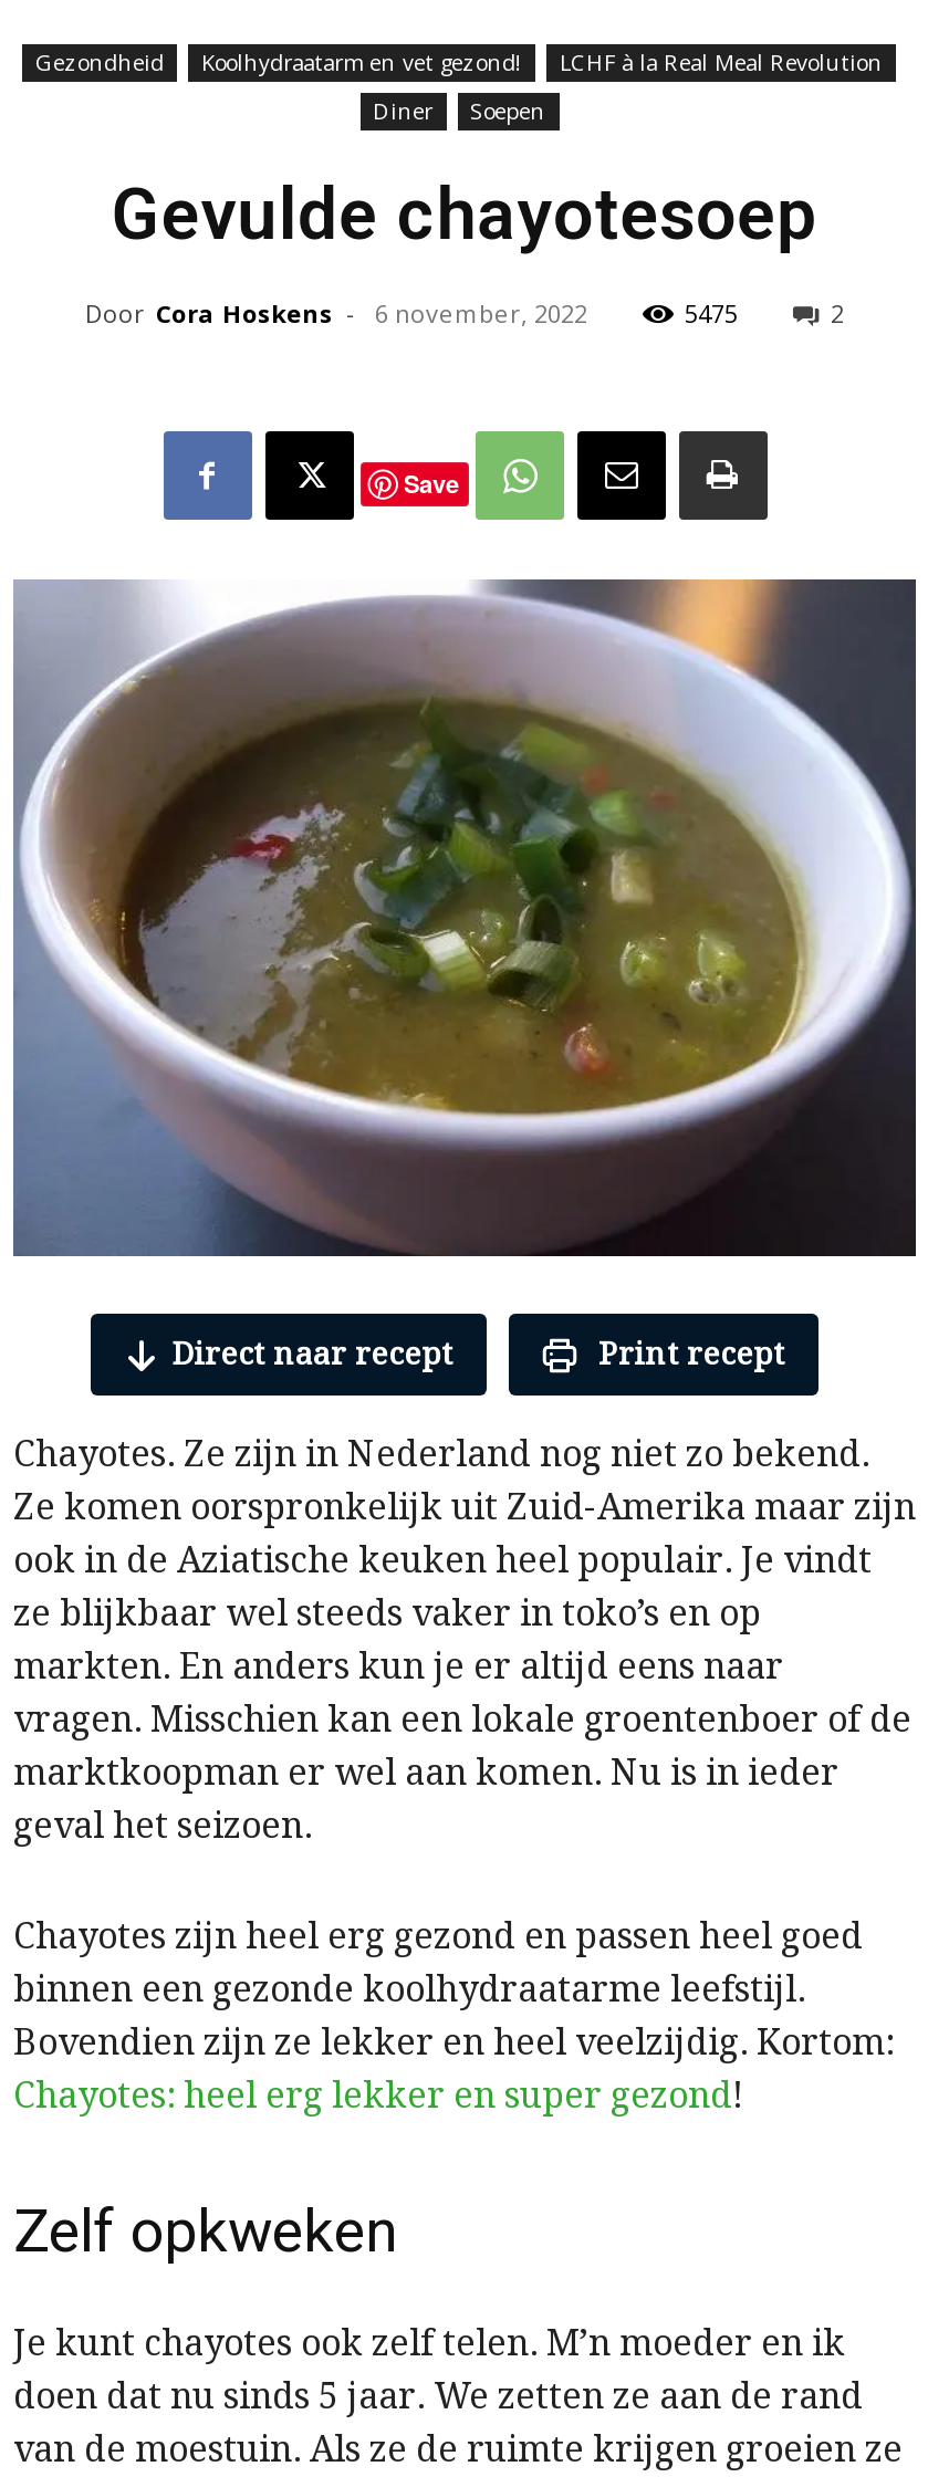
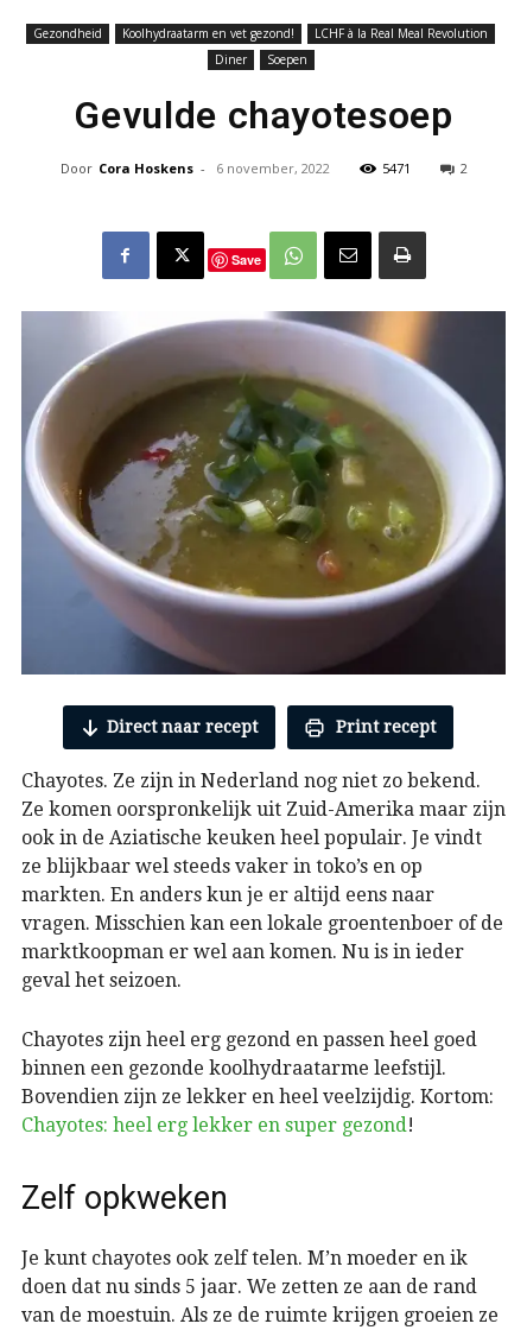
[685,297,738,330] 5475 -> [382,159,410,177] 5471

